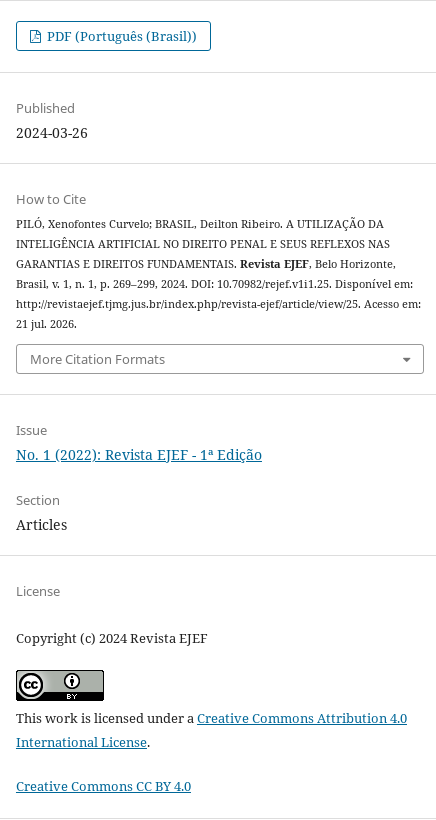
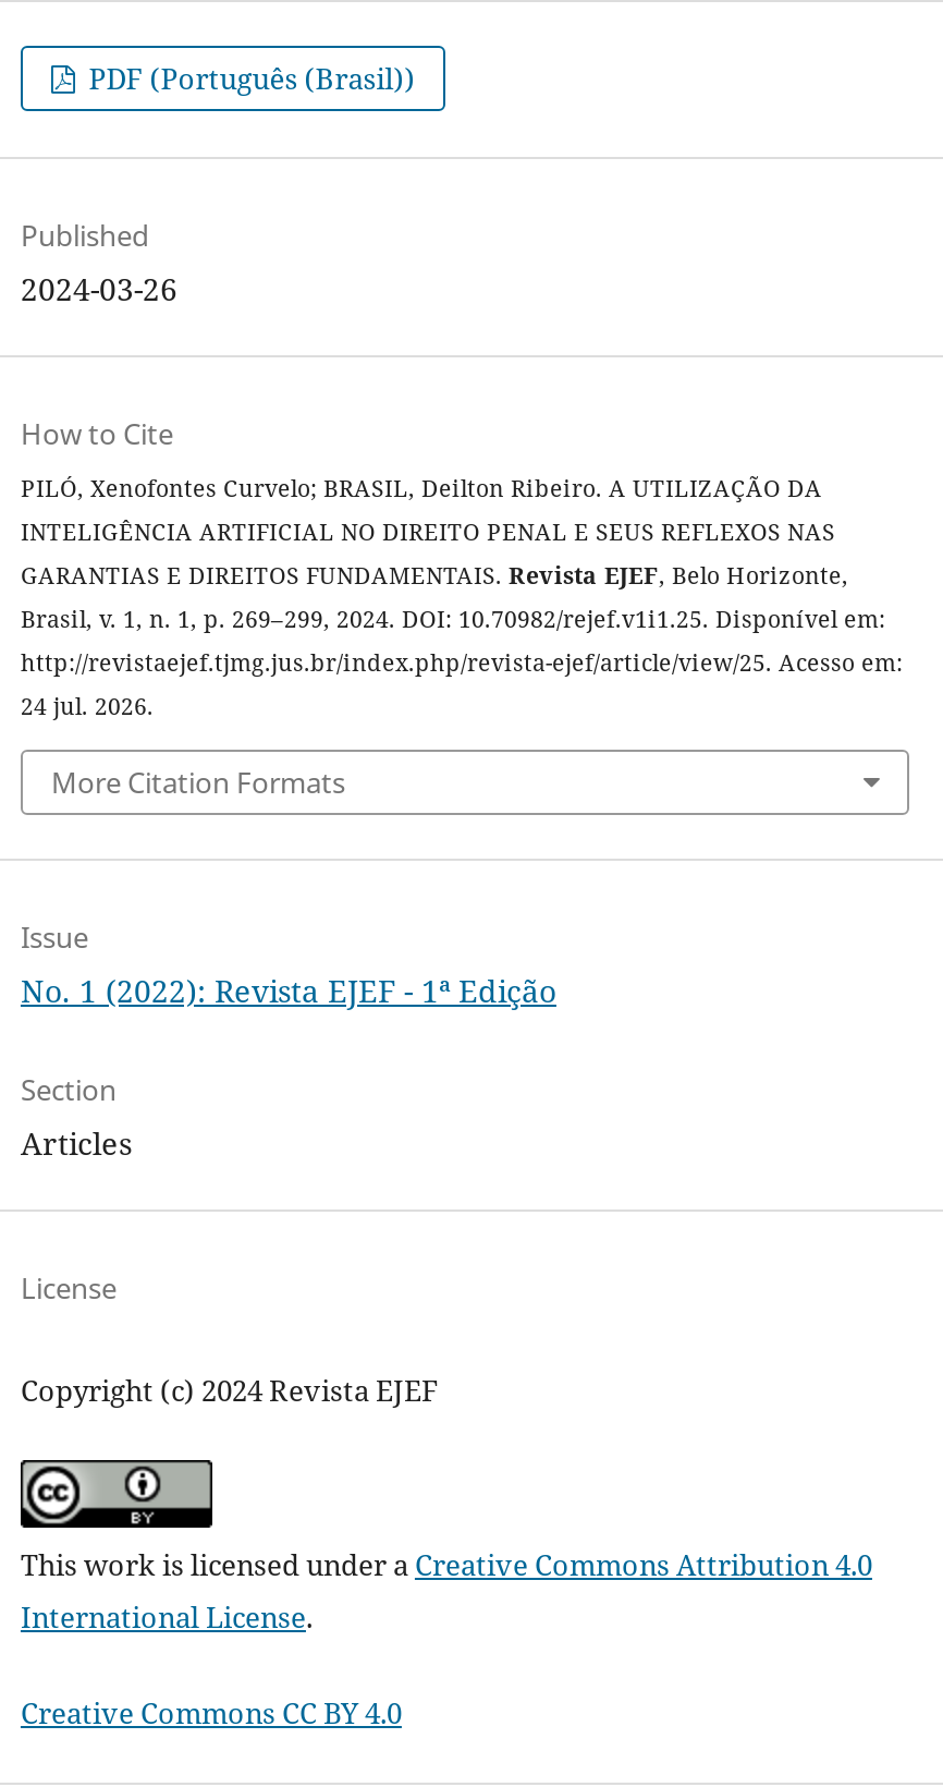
[16,316,77,330] 21 jul. 2026. -> [21,690,154,720] 24 jul. 2026.

